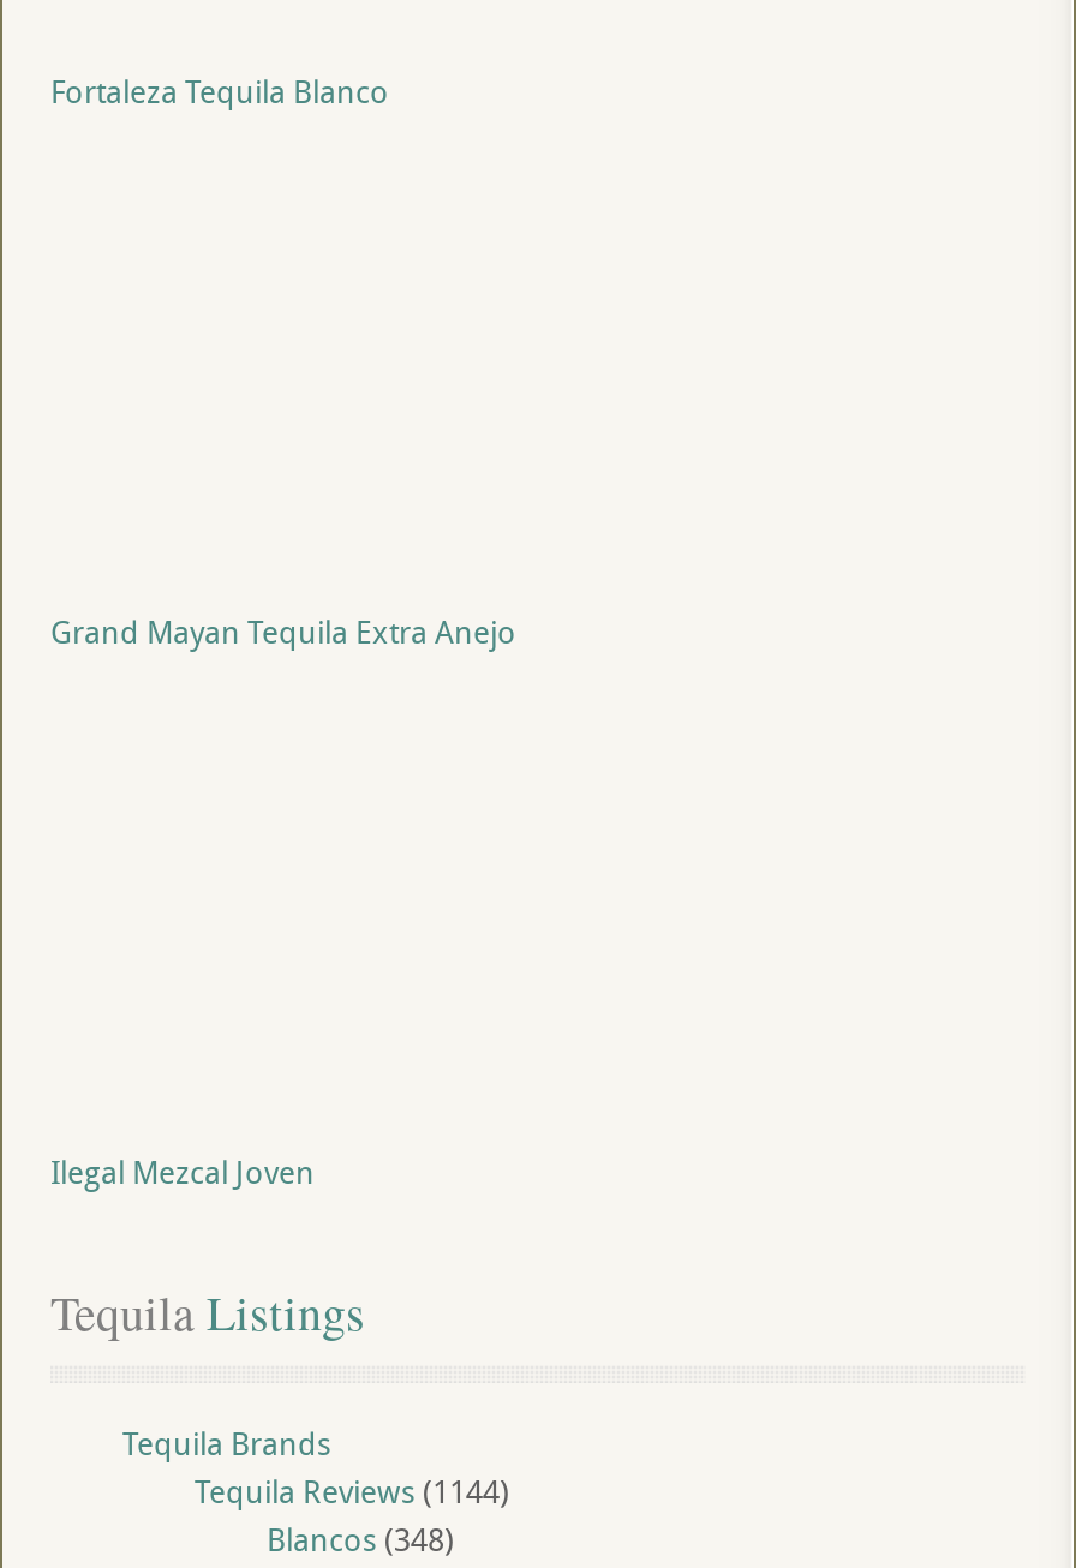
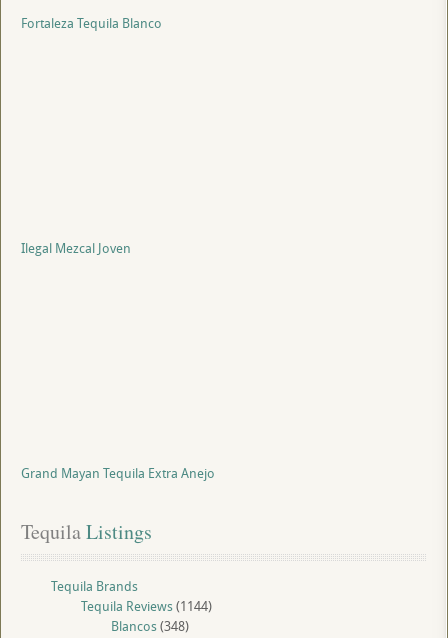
moved [50,610,516,653] -> [21,464,215,482]: Grand Mayan Tequila Extra Anejo
moved [50,1150,315,1193] -> [21,239,131,257]: Ilegal Mezcal Joven

